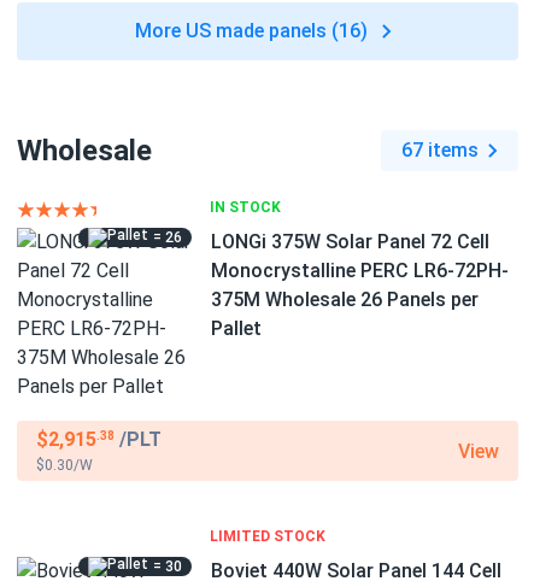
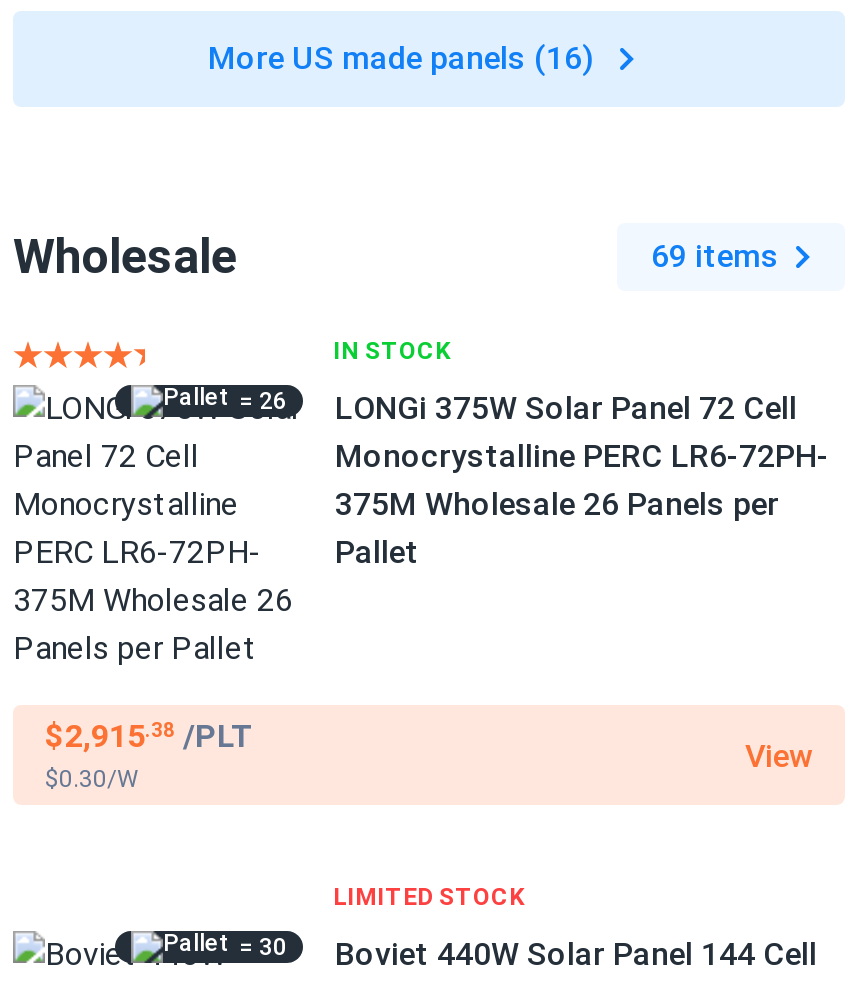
[401,139,479,162] 67 items -> [651,237,779,275] 69 items

